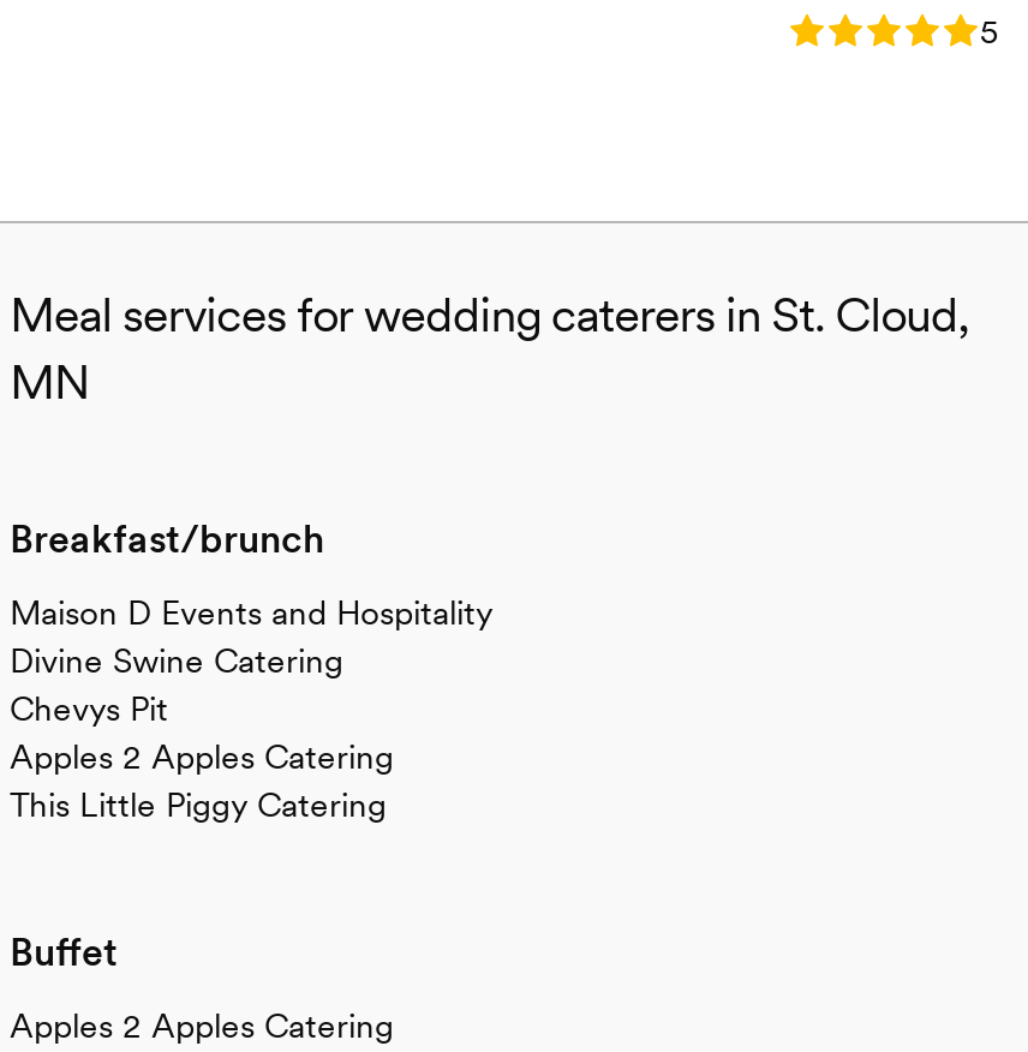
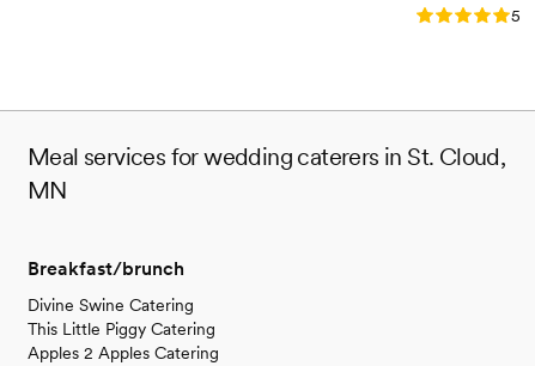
[10,594,492,633] Maison D Events and Hospitality -> none
[10,690,394,777] Chevys Pit | Apples 2 Apples Catering -> none
[10,930,118,976] Buffet -> none

